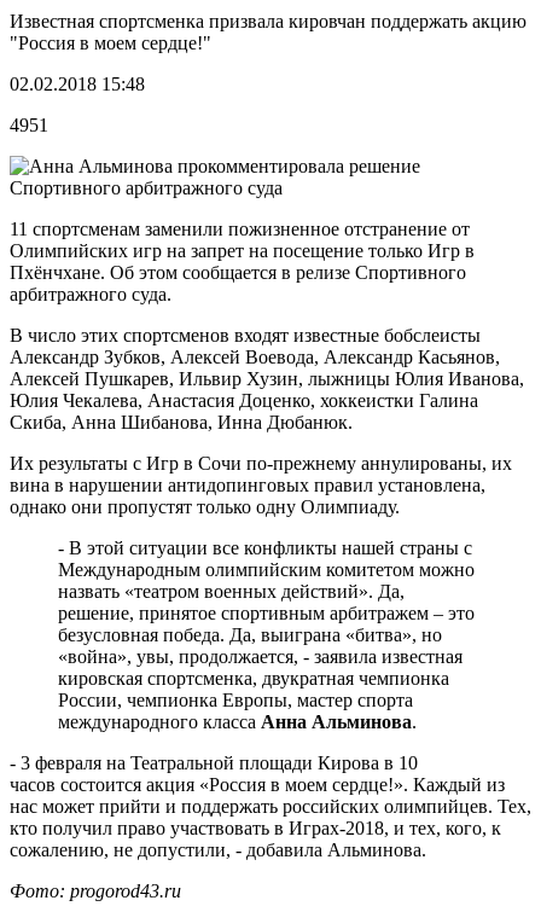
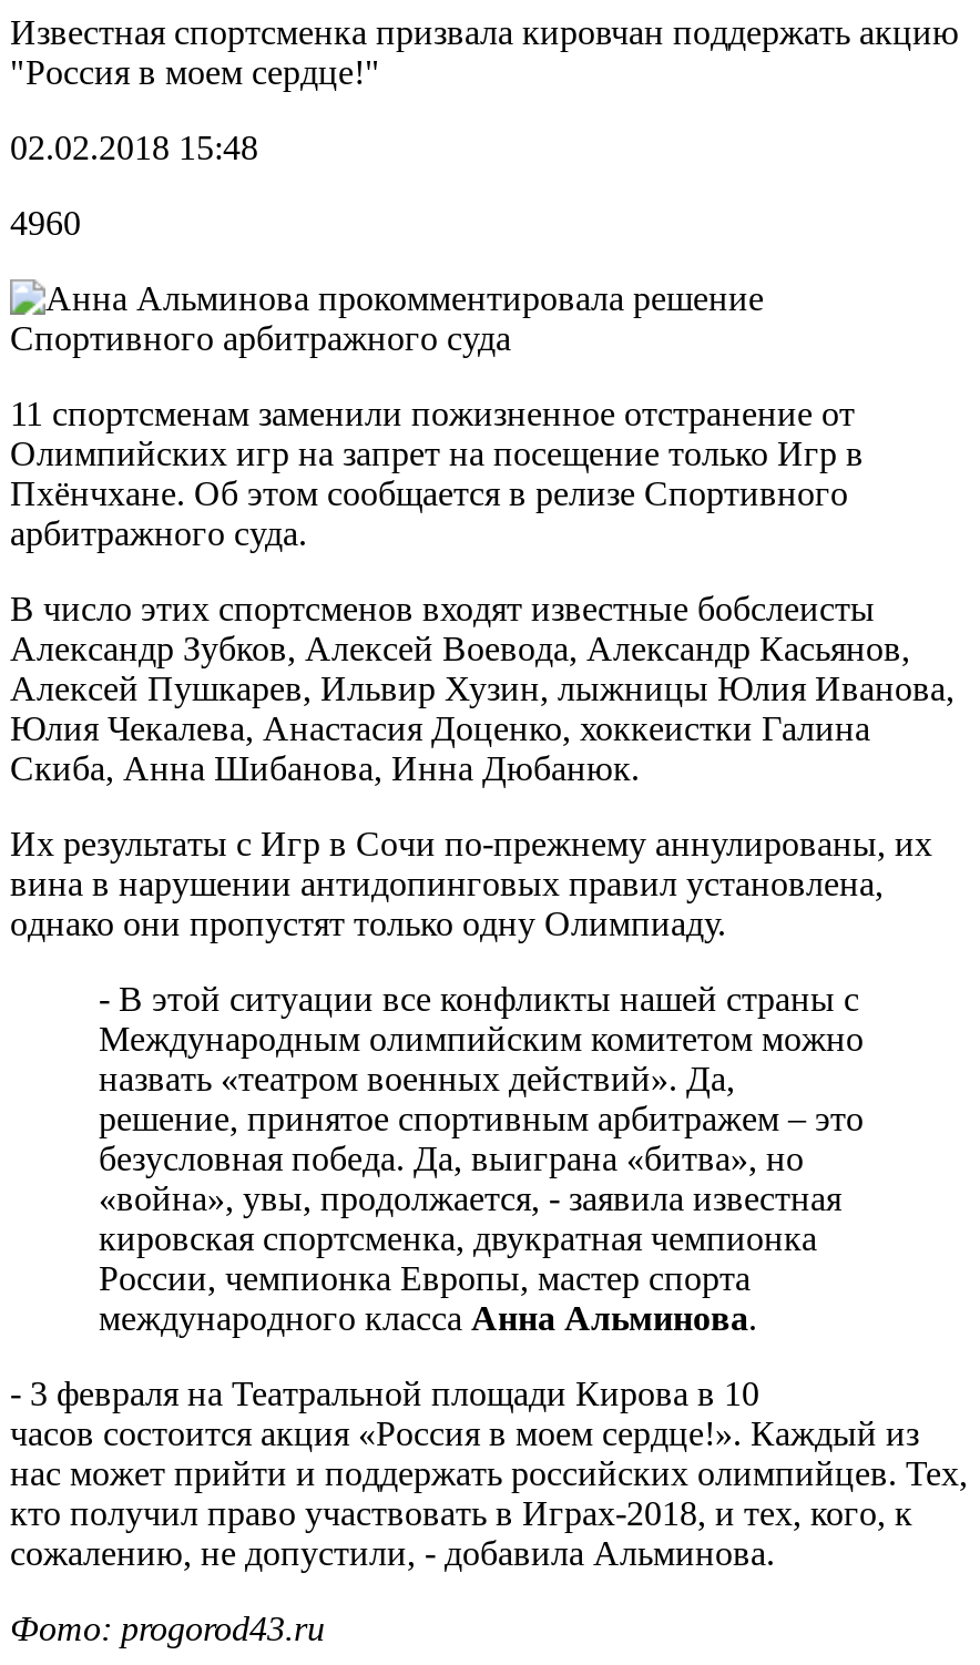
[10,115,48,135] 4951 -> [10,204,81,241] 4960

